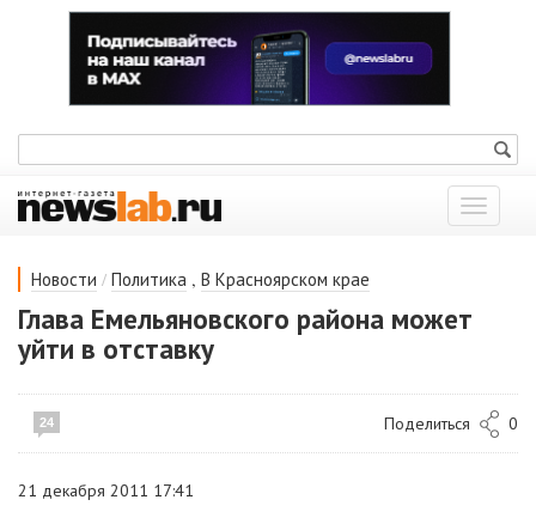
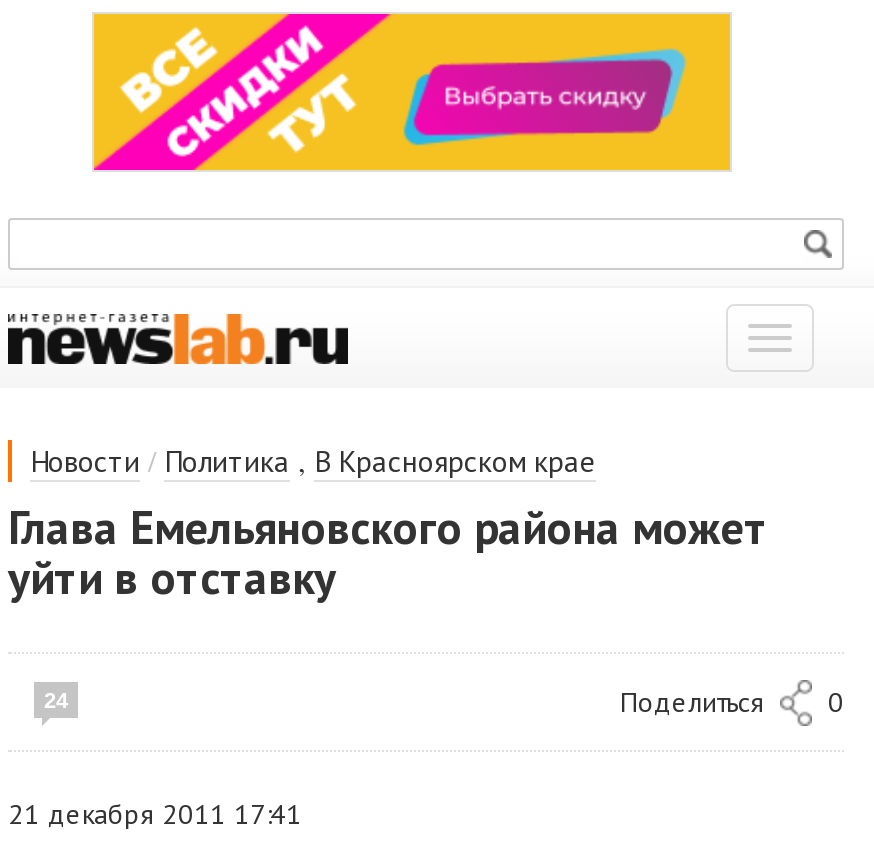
[68,11,451,106] [image] -> [92,12,732,172] [image]

